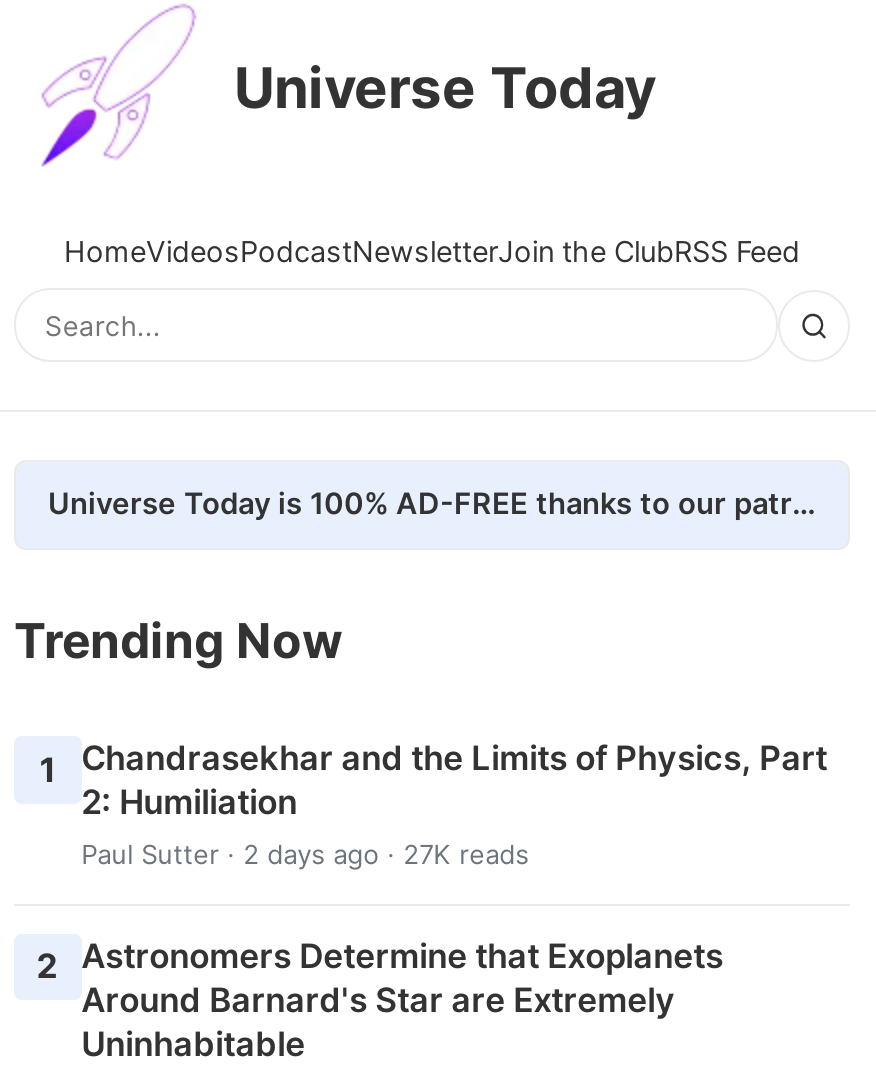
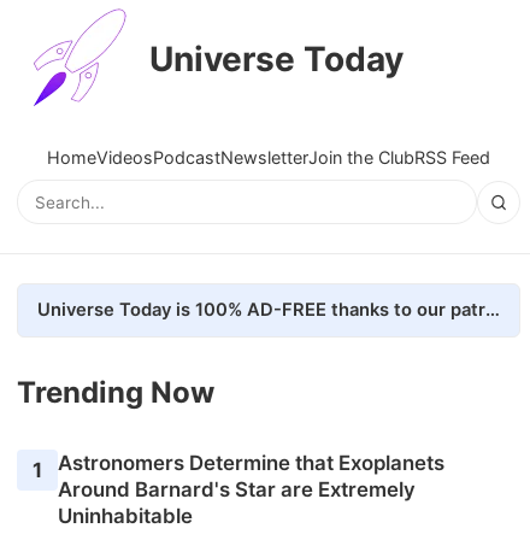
[37,739,827,987] Chandrasekhar and the Limits of Physics, Part | 2: Humiliation | Paul Sutter · 2 days ago · 27K reads | 2 Astronomers Determine that Exoplanets -> [57,451,444,475] Astronomers Determine that Exoplanets

